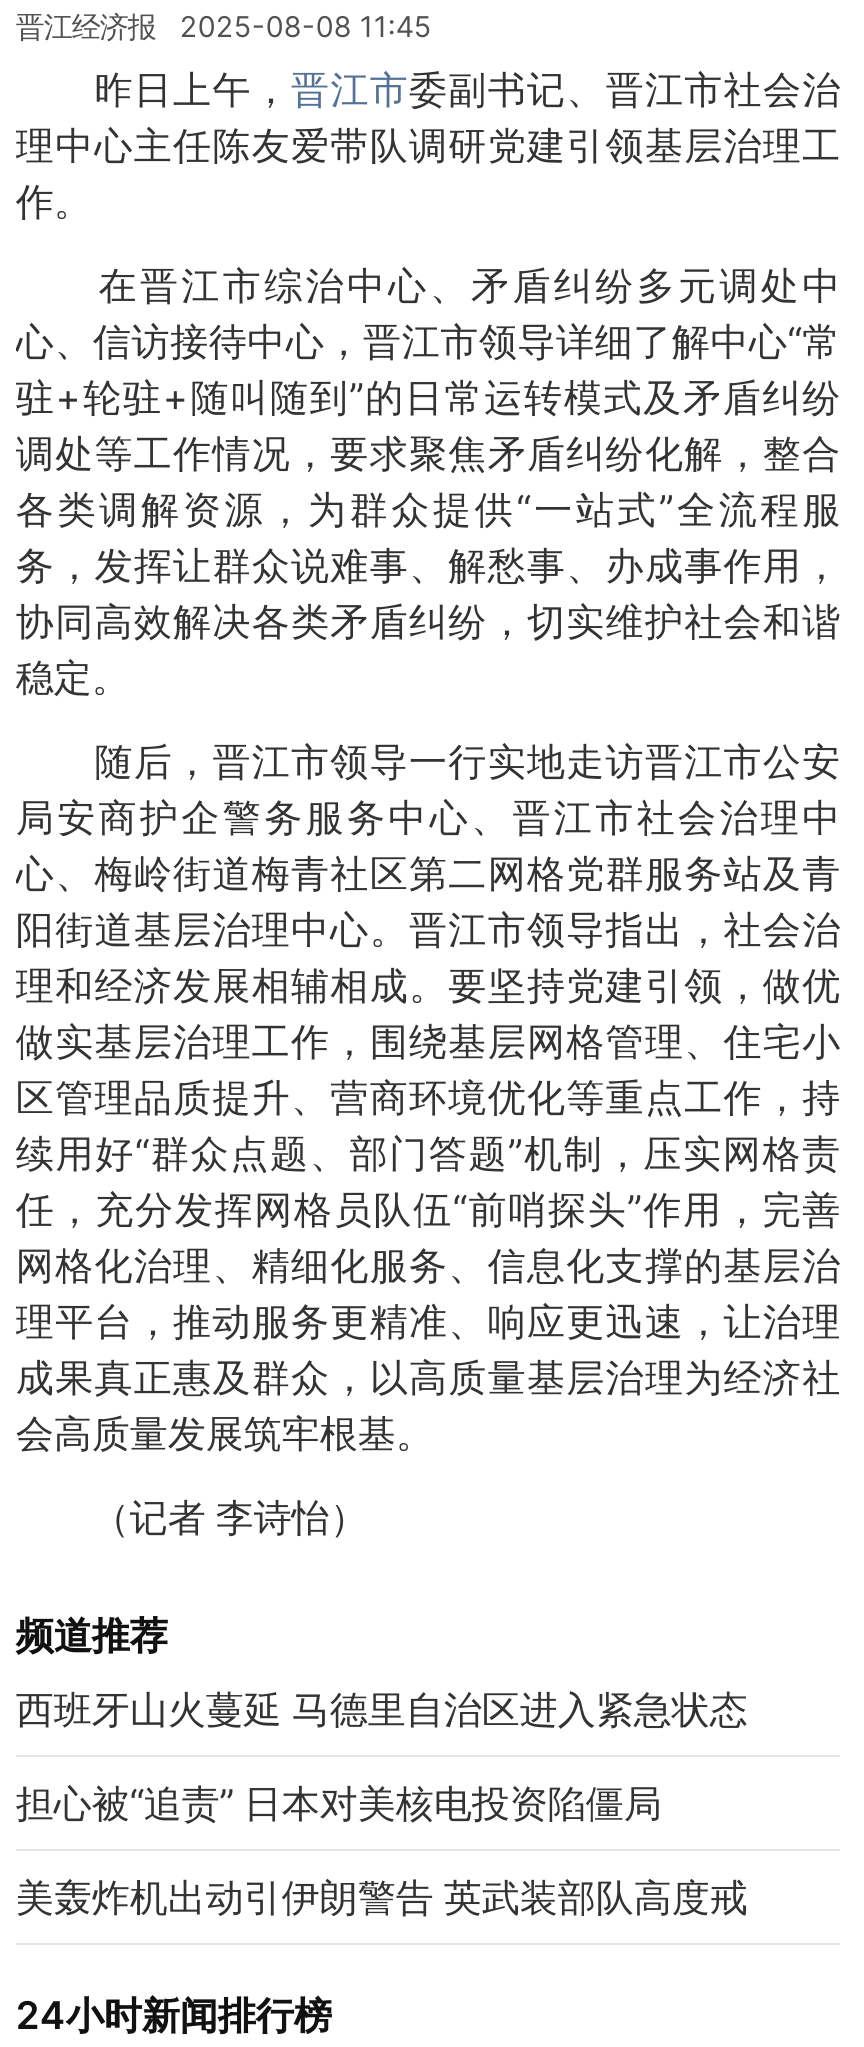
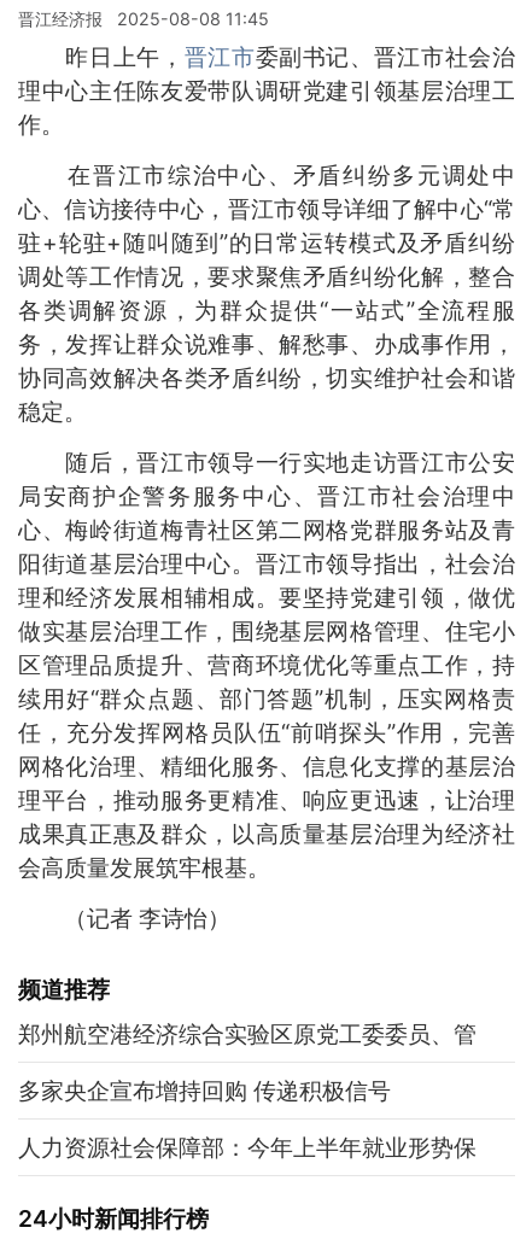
[16,1685,748,1733] 西班牙山火蔓延 马德里自治区进入紧急状态 -> [18,1019,476,1048] 郑州航空港经济综合实验区原党工委委员、管
[16,1779,662,1827] 担心被“追责” 日本对美核电投资陷僵局 -> [18,1076,391,1105] 多家央企宣布增持回购 传递积极信号
[16,1872,748,1920] 美轰炸机出动引伊朗警告 英武装部队高度戒 -> [18,1132,476,1161] 人力资源社会保障部：今年上半年就业形势保

